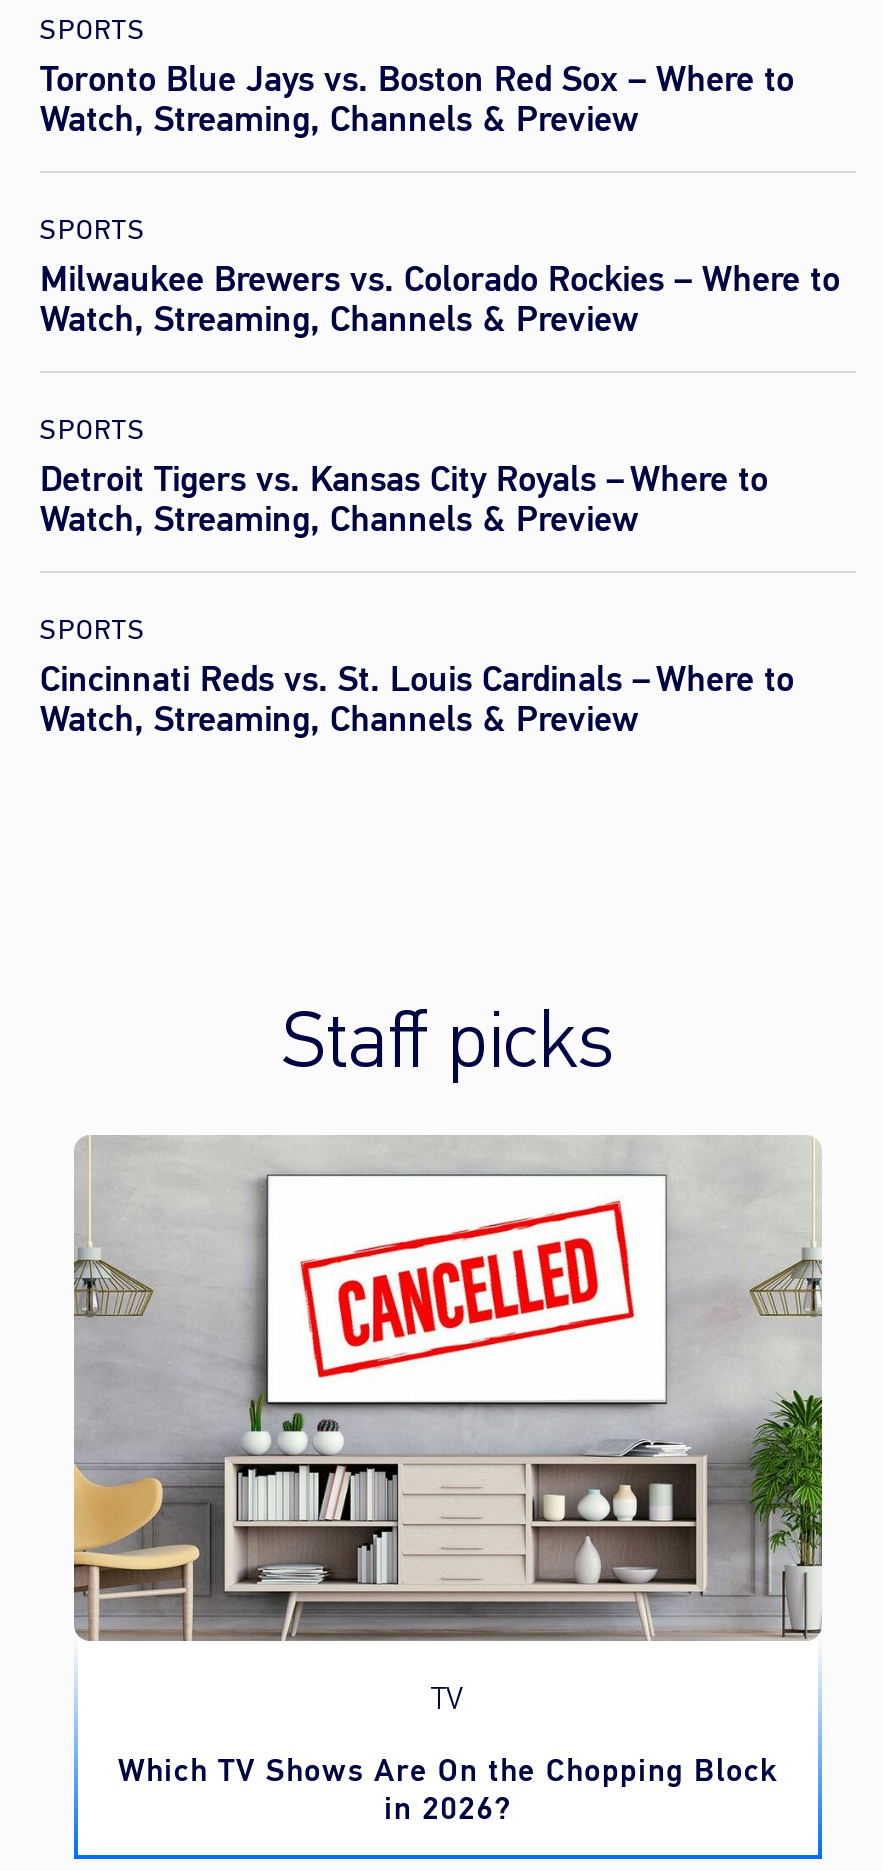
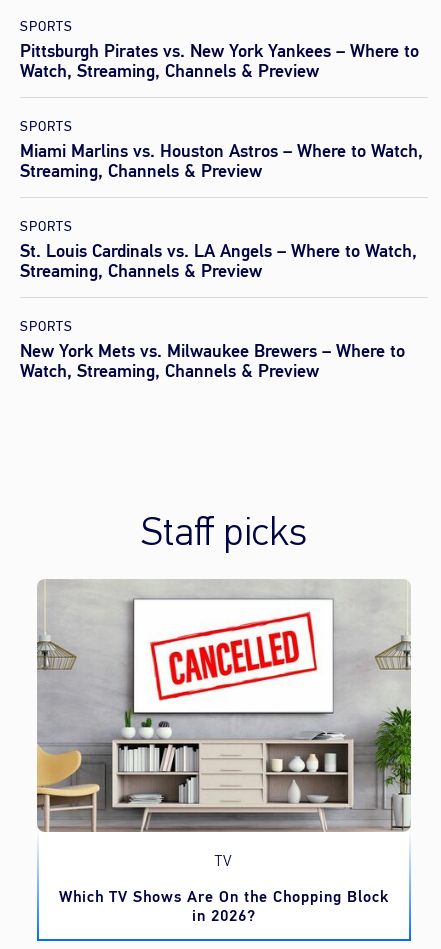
[40,55,794,103] Toronto Blue Jays vs. Boston Red Sox – Where to -> [20,39,419,63] Pittsburgh Pirates vs. New York Yankees – Where to
[40,255,840,343] Milwaukee Brewers vs. Colorado Rockies – Where to | Watch, Streaming, Channels & Preview -> [20,139,423,183] Miami Marlins vs. Houston Astros – Where to Watch, | Streaming, Channels & Preview
[40,455,768,543] Detroit Tigers vs. Kansas City Royals – Where to | Watch, Streaming, Channels & Preview -> [20,239,417,283] St. Louis Cardinals vs. LA Angels – Where to Watch, | Streaming, Channels & Preview
[40,655,794,703] Cincinnati Reds vs. St. Louis Cardinals – Where to -> [20,339,405,363] New York Mets vs. Milwaukee Brewers – Where to

